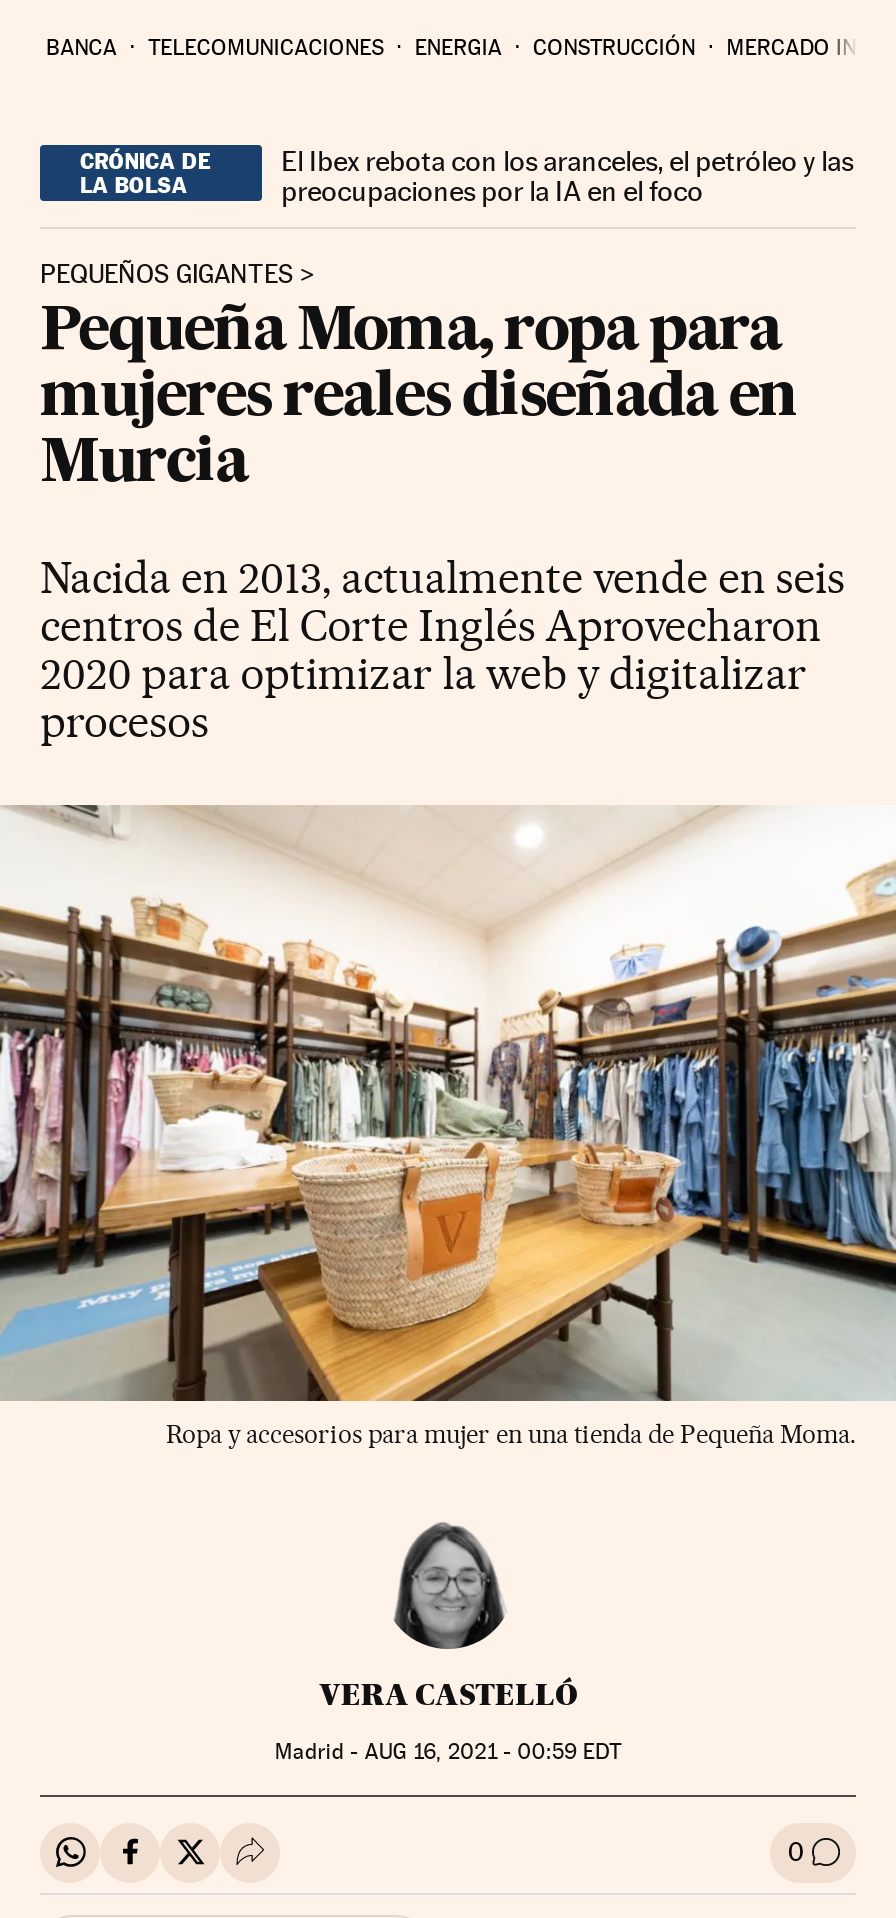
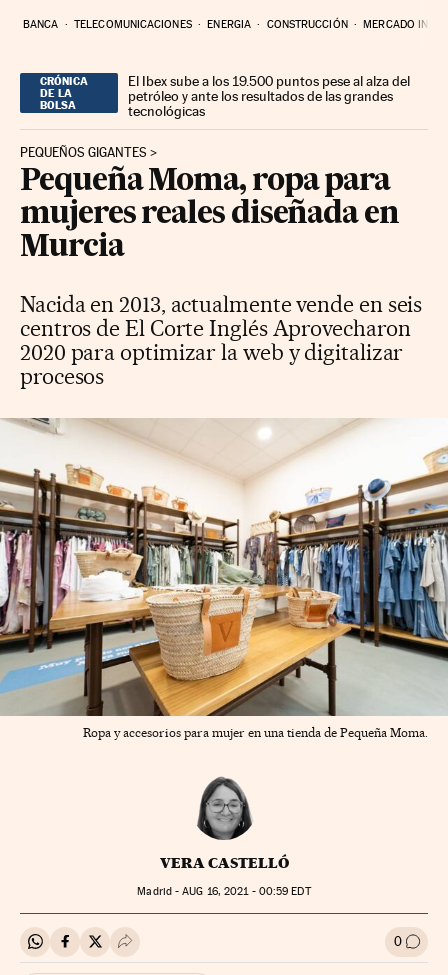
[281,144,853,206] El Ibex rebota con los aranceles, el petróleo y las | preocupaciones por la IA en el foco -> [128,73,410,119] El Ibex sube a los 19.500 puntos pese al alza del | petróleo y ante los resultados de las grandes | tecnológicas

